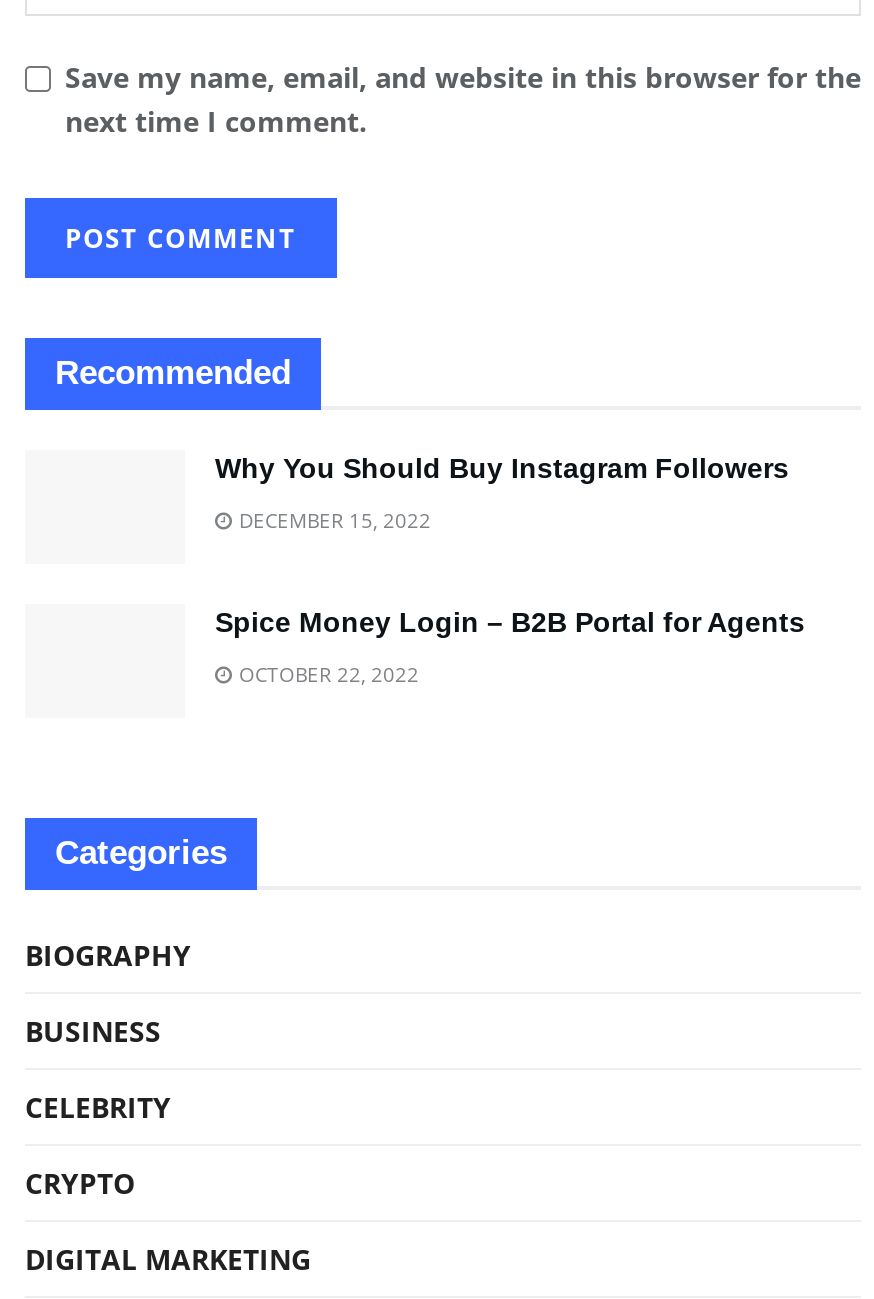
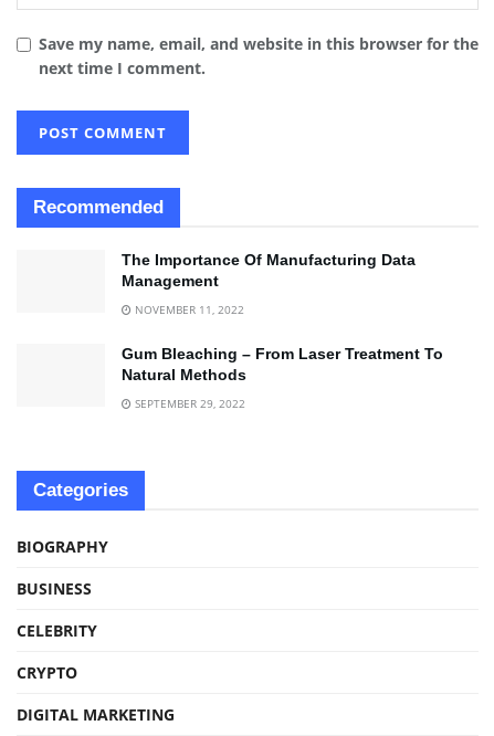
[215,452,789,484] Why You Should Buy Instagram Followers -> [122,251,416,289] The Importance Of Manufacturing Data | Management
[233,506,431,534] DECEMBER 15, 2022 -> [132,302,244,317] NOVEMBER 11, 2022
[215,606,805,638] Spice Money Login – B2B Portal for Agents -> [122,345,443,383] Gum Bleaching – From Laser Treatment To | Natural Methods
[233,660,419,688] OCTOBER 22, 2022 -> [132,396,245,411] SEPTEMBER 29, 2022

